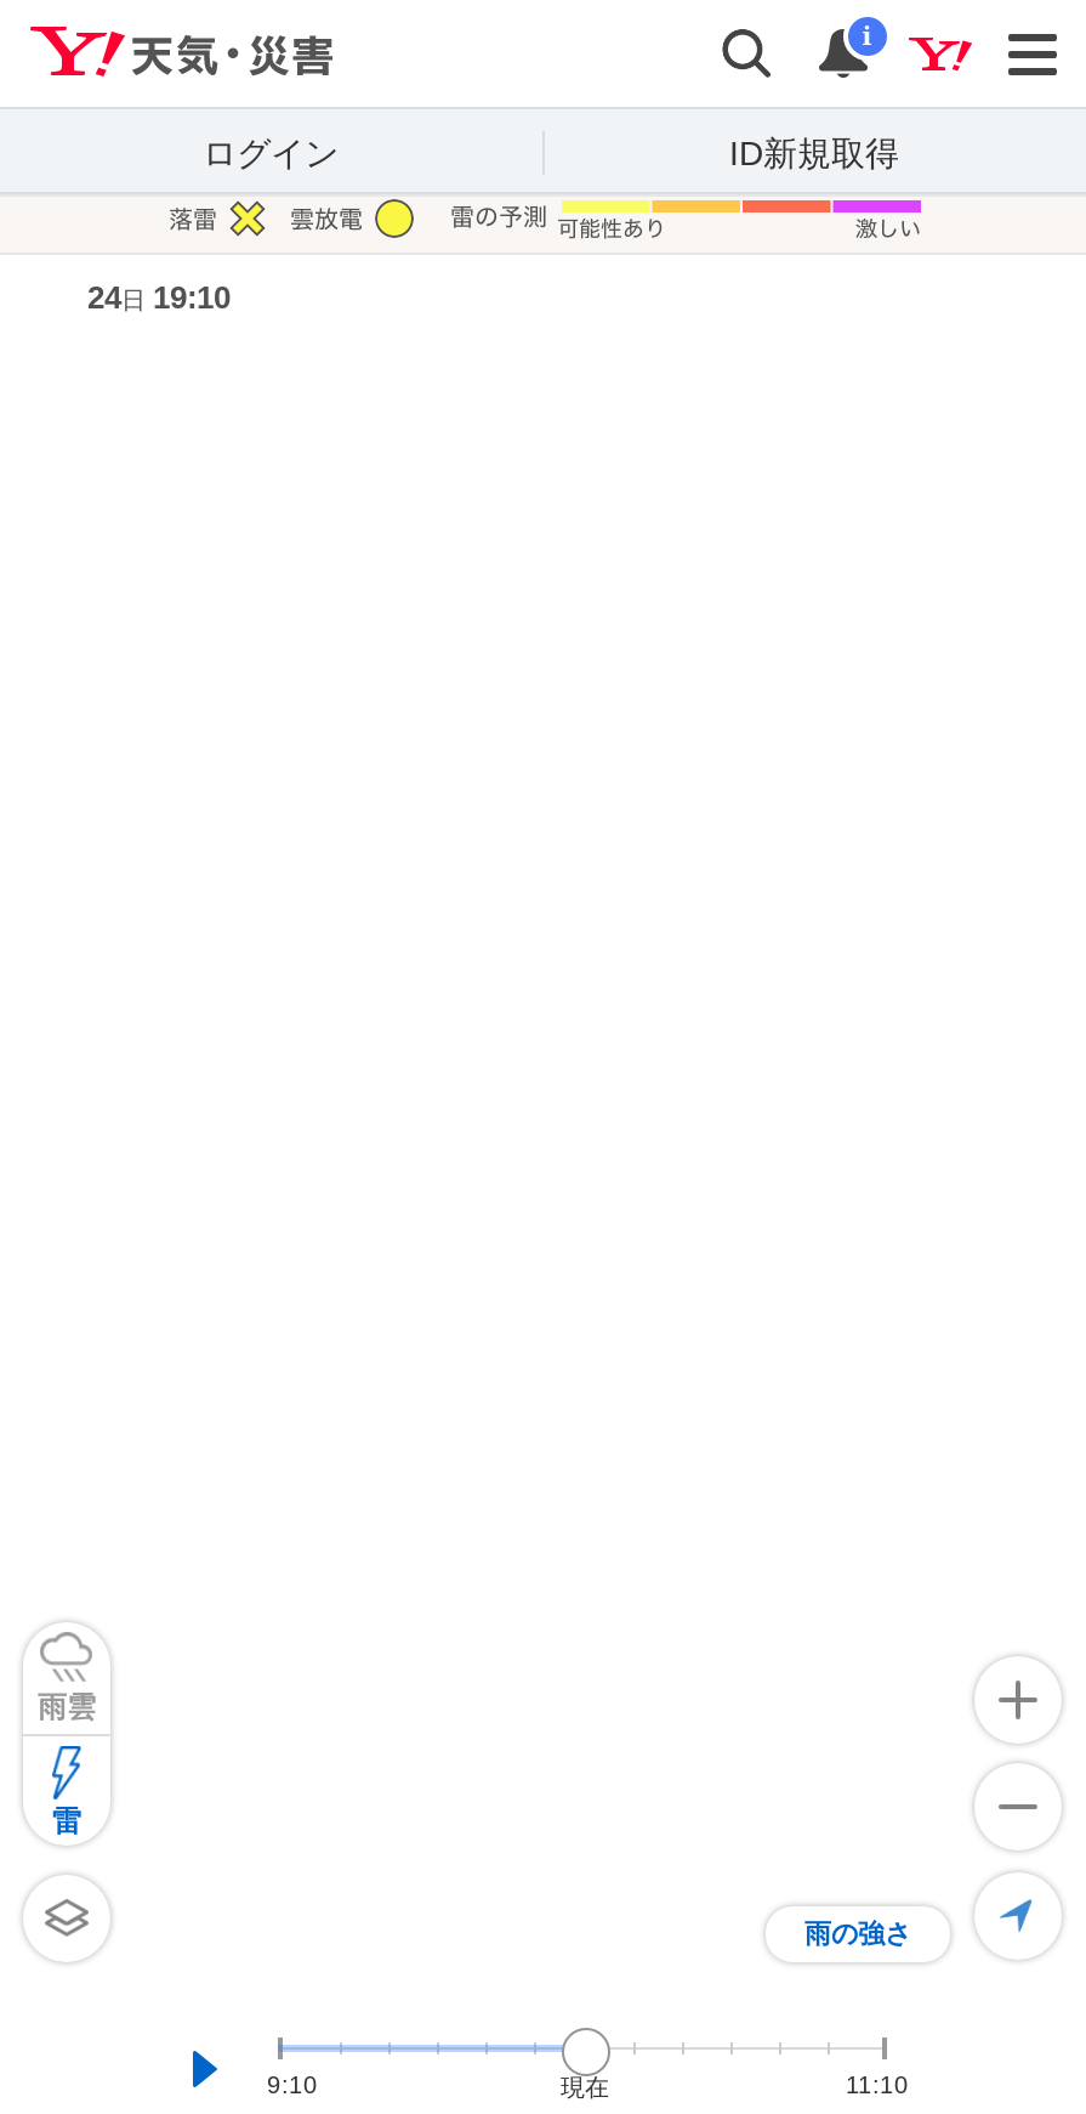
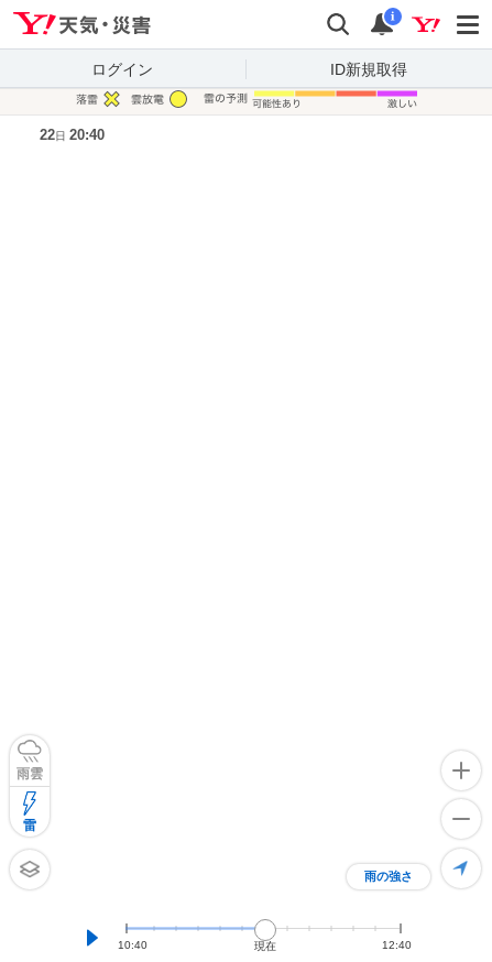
[87,279,231,316] 24日 19:10 -> [39,127,104,143] 22日 20:40
[267,2072,318,2098] 9:10 -> [117,939,147,951] 10:40
[846,2072,909,2098] 11:10 -> [382,939,412,951] 12:40

